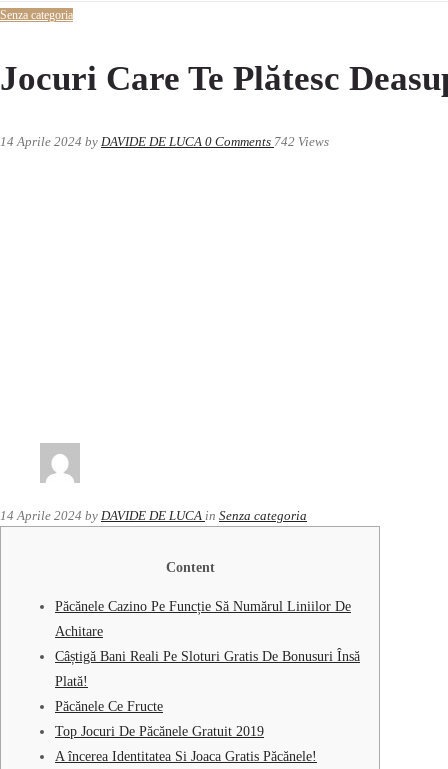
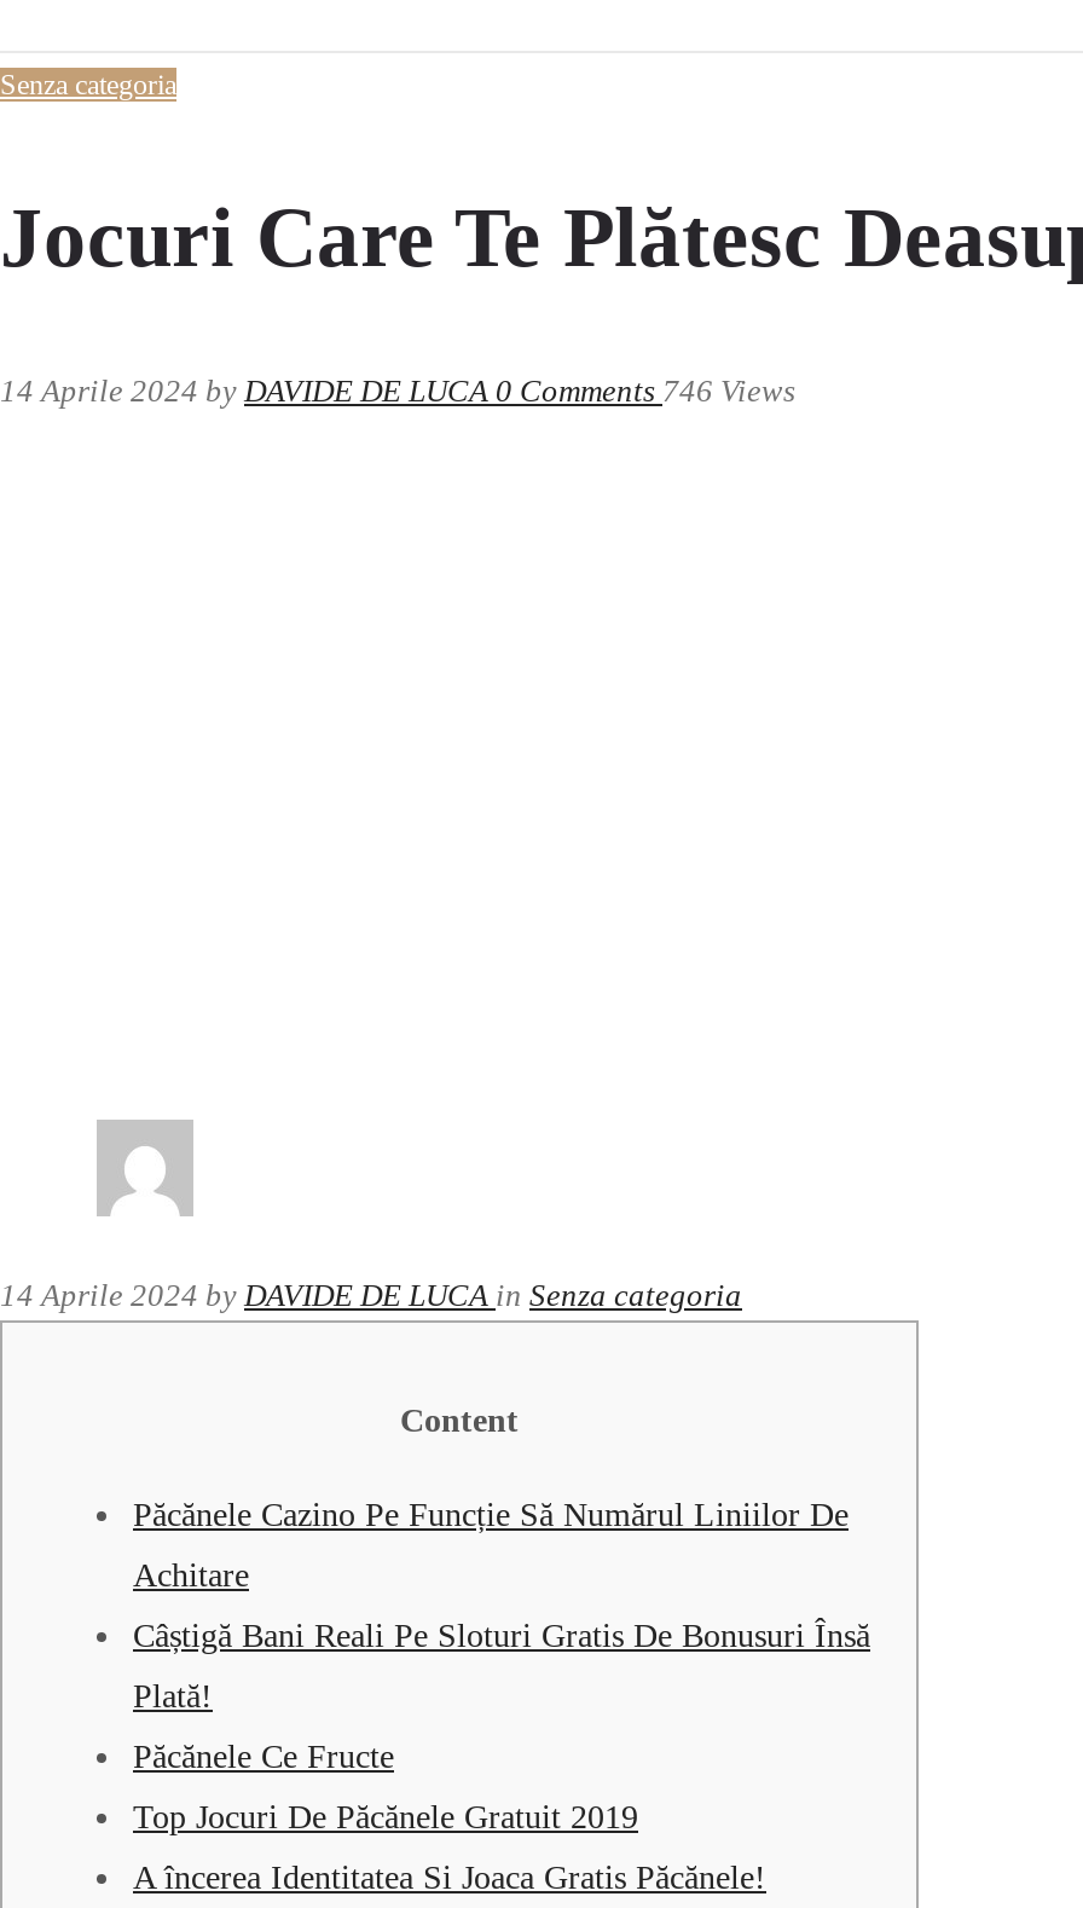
[0,134,329,149] 14 Aprile 2024 by DAVIDE DE LUCA 0 Comments 742 Views -> [0,372,795,408] 14 Aprile 2024 by DAVIDE DE LUCA 0 Comments 746 Views

